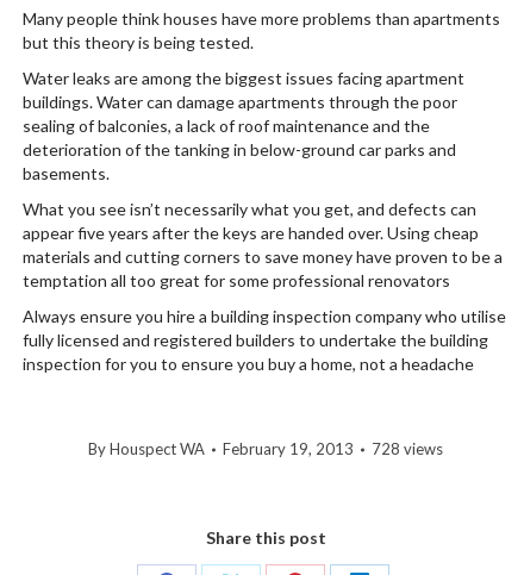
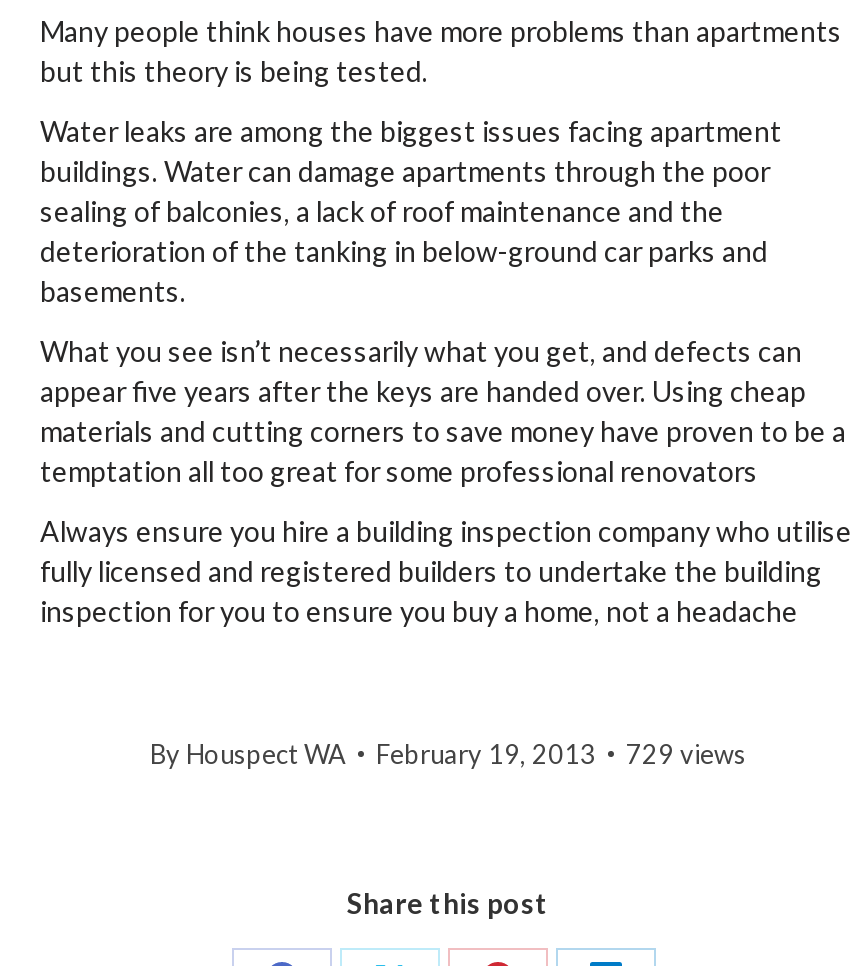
[88,439,443,458] By Houspect WA February 19, 2013 728 views -> [150,738,746,770] By Houspect WA February 19, 2013 729 views

